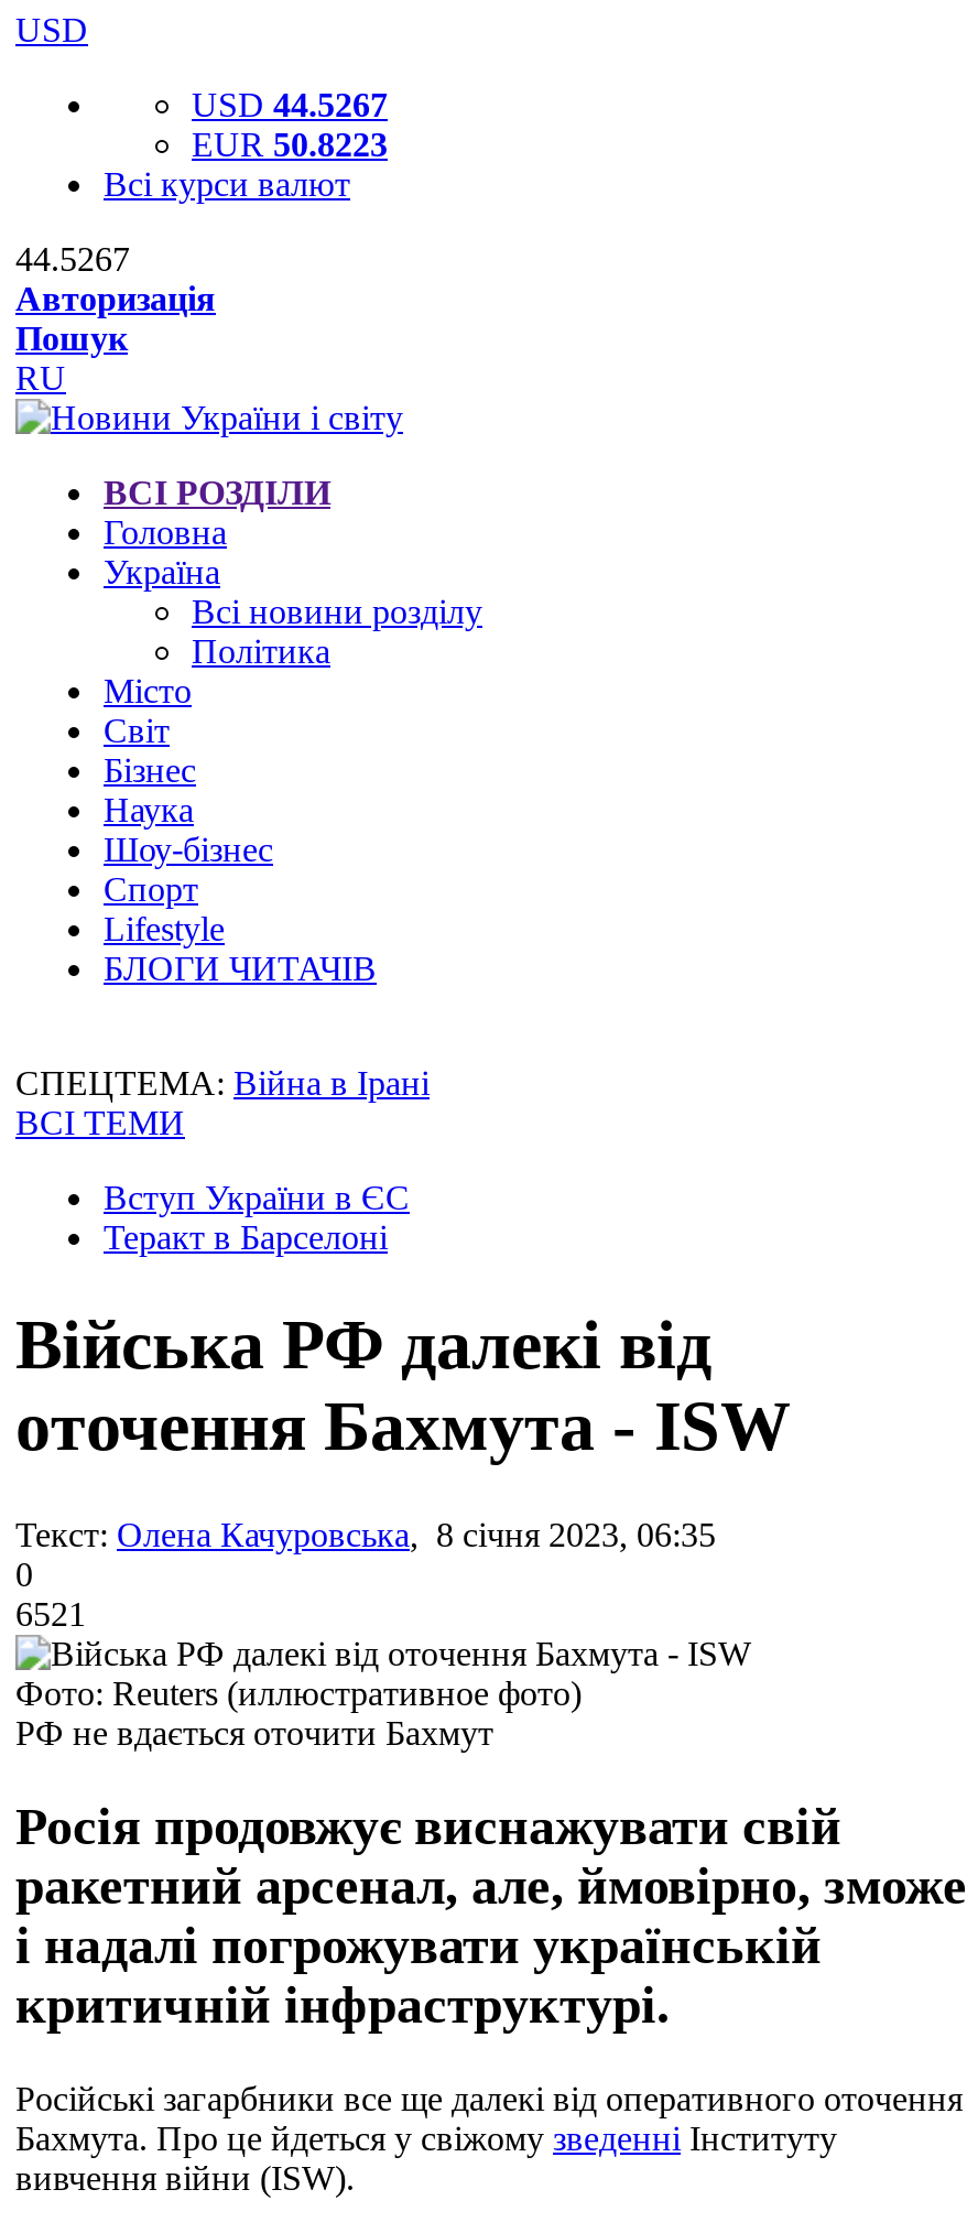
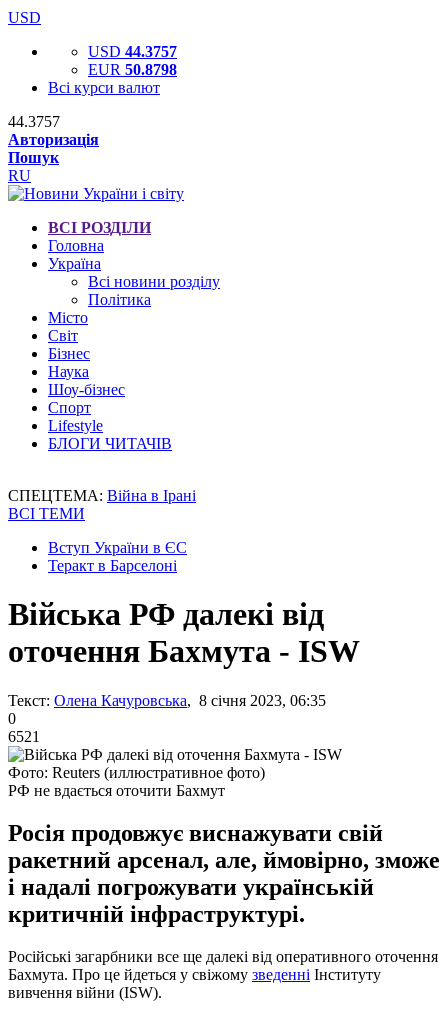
[192,86,388,123] USD 44.5267 -> [88,43,177,60] USD 44.3757
[192,126,388,163] EUR 50.8223 -> [88,61,177,78] EUR 50.8798
[15,240,130,278] 44.5267 -> [8,113,60,130] 44.3757

